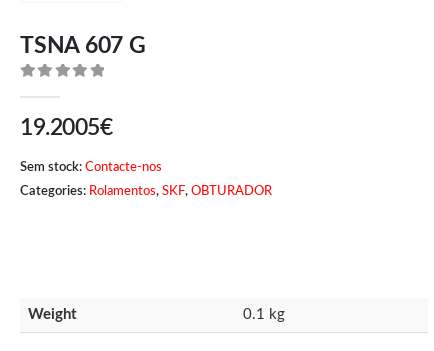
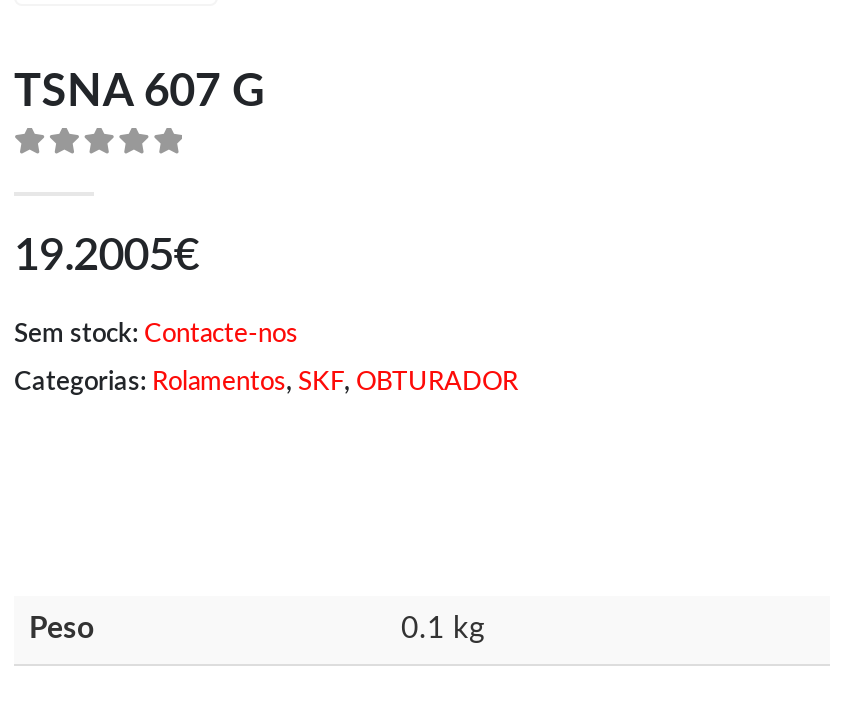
[20,185,272,198] Categories: Rolamentos, SKF, OBTURADOR -> [14,370,518,396] Categorias: Rolamentos, SKF, OBTURADOR
[27,306,76,321] Weight -> [29,613,95,643] Peso

